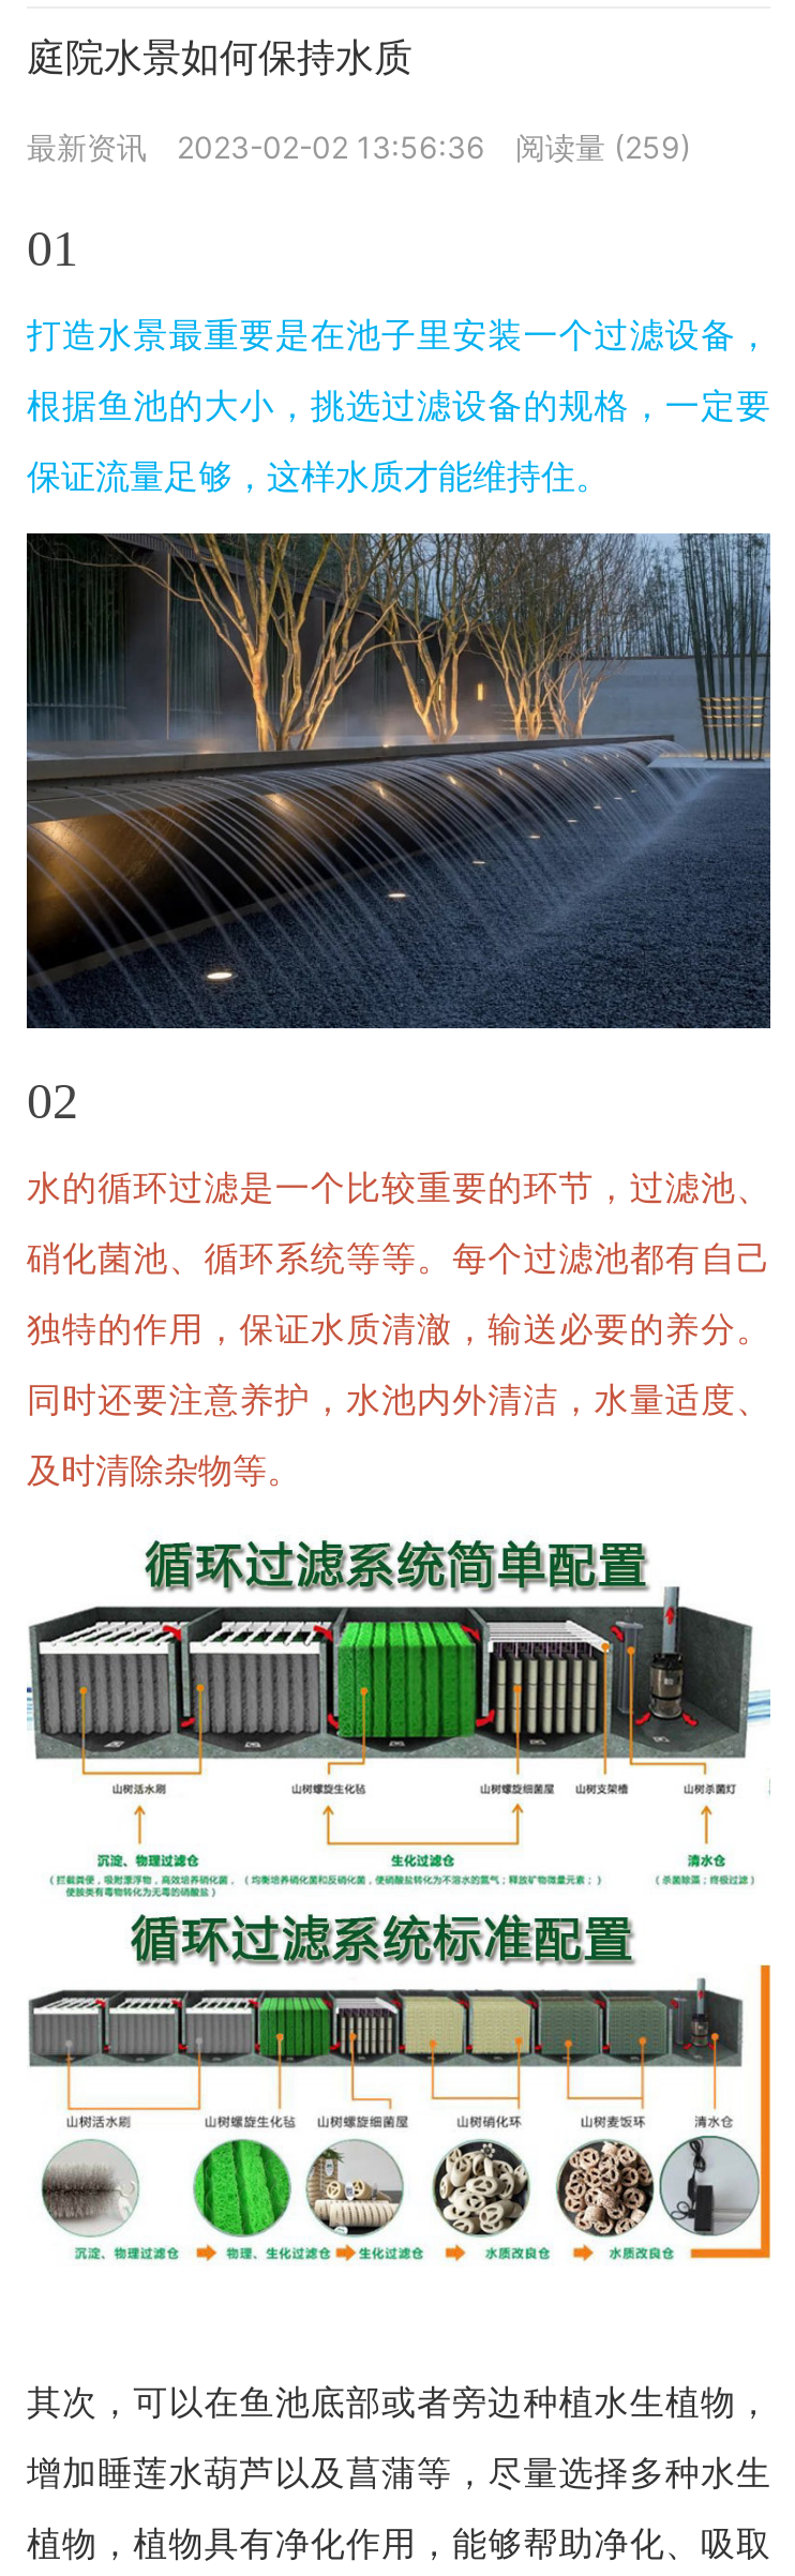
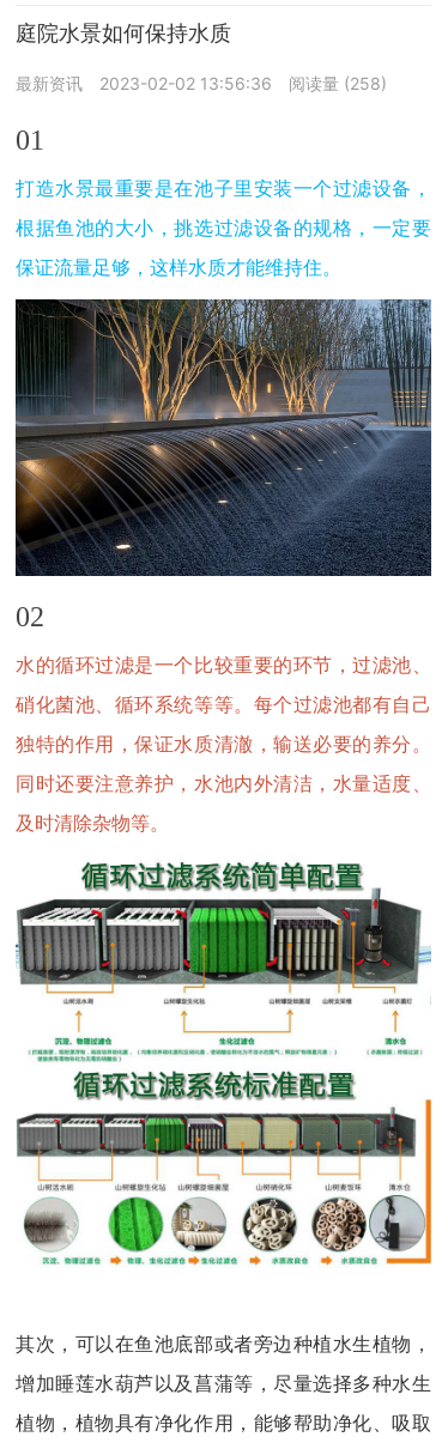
[27,129,691,165] 最新资讯 2023-02-02 13:56:36 阅读量 (259) -> [16,73,387,93] 最新资讯 2023-02-02 13:56:36 阅读量 (258)

